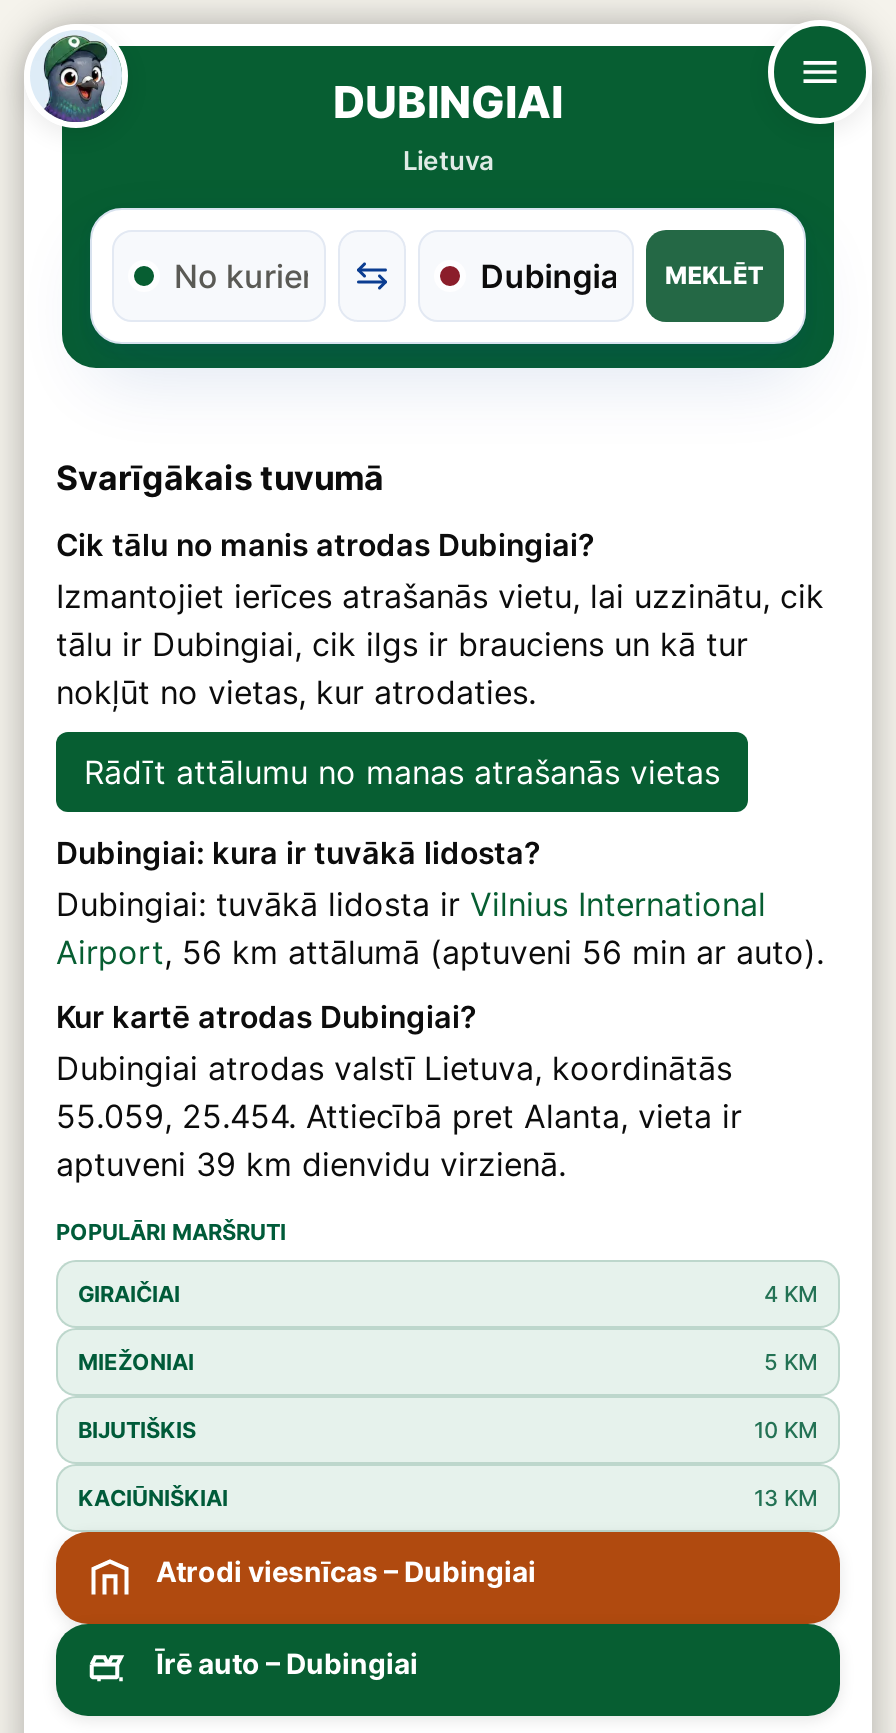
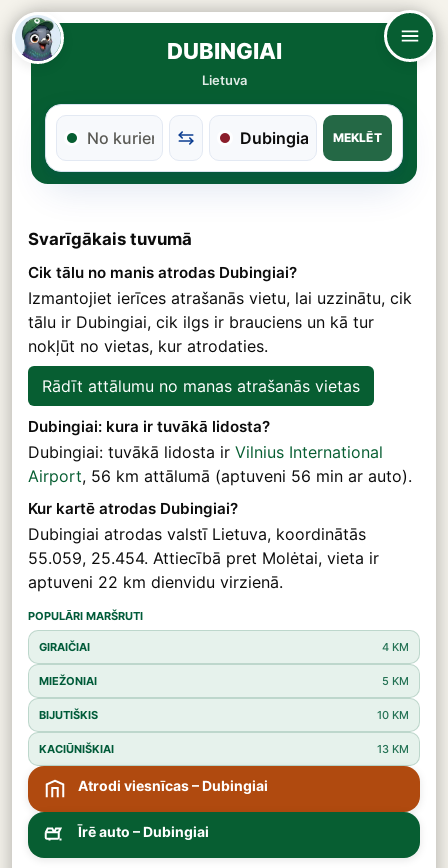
[56,1096,742,1136] 55.059, 25.454. Attiecībā pret Alanta, vieta ir -> [28,548,379,568] 55.059, 25.454. Attiecībā pret Molėtai, vieta ir
[56,1144,566,1184] aptuveni 39 km dienvidu virzienā. -> [28,572,283,592] aptuveni 22 km dienvidu virzienā.

